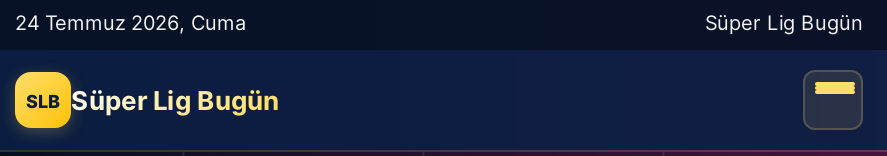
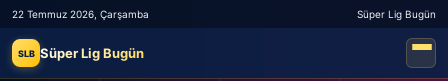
[15,10,247,34] 24 Temmuz 2026, Cuma -> [12,8,149,20] 22 Temmuz 2026, Çarşamba

